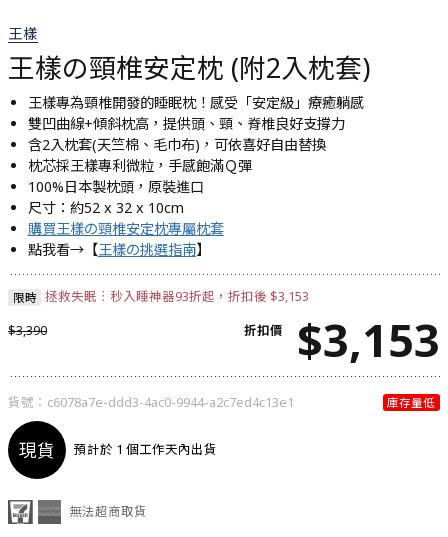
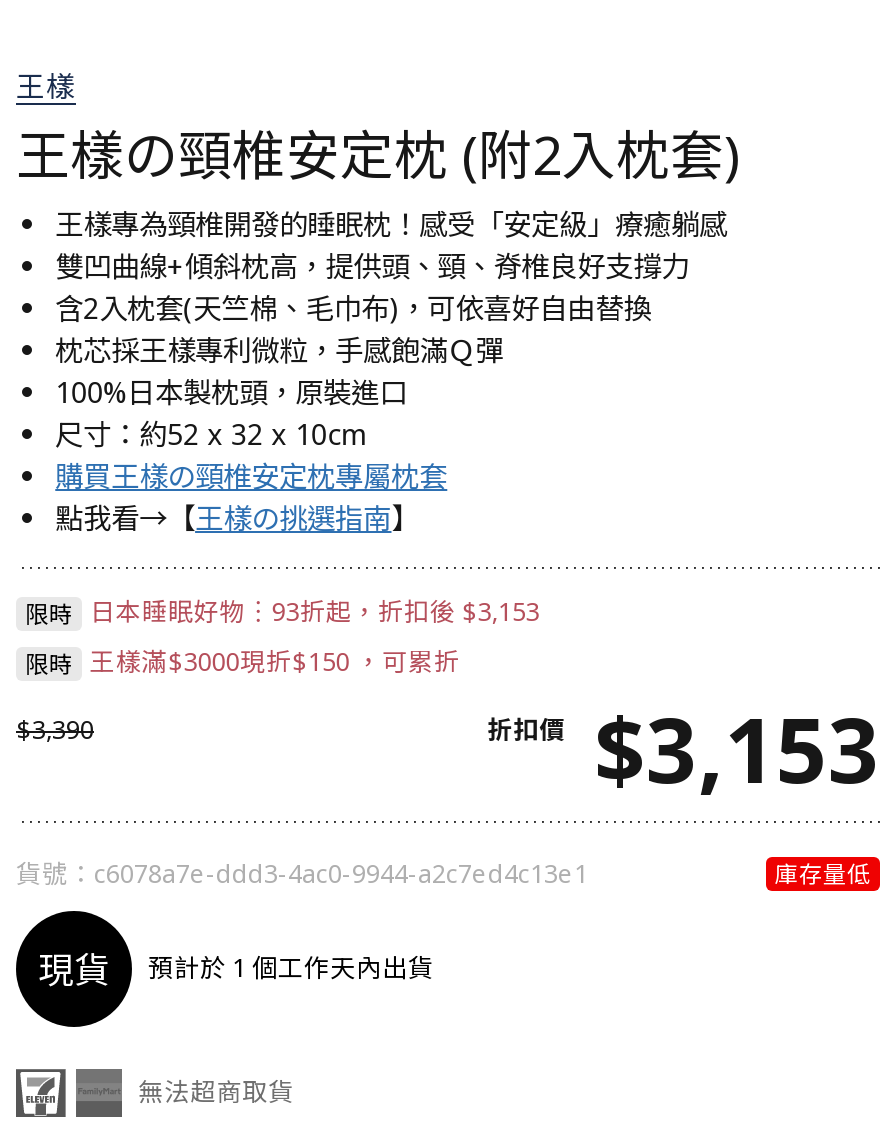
[13,288,309,305] 限時 拯救失眠︙秒入睡神器93折起，折扣後$3,153 -> [25,595,540,680] 限時 日本睡眠好物︙93折起，折扣後$3,153 | 限時 王樣滿$3000現折$150 ，可累折

